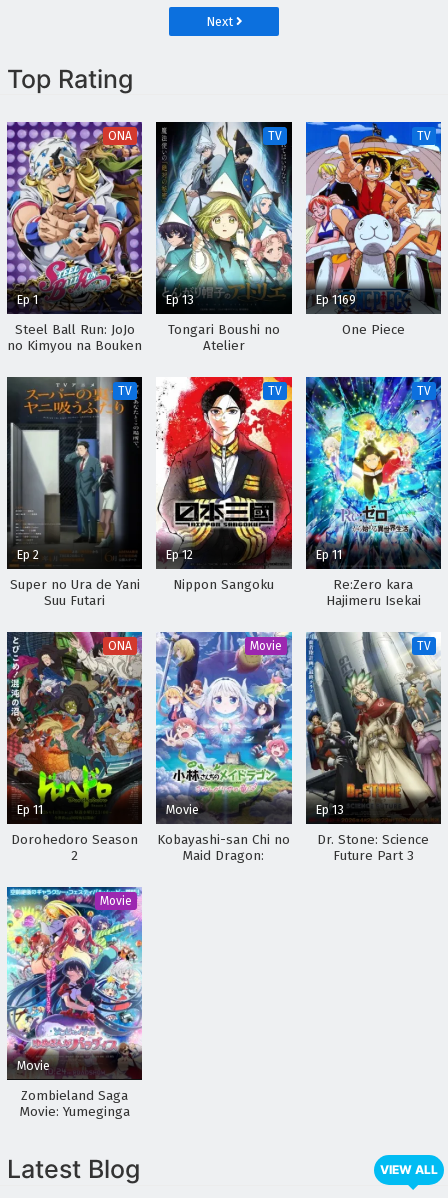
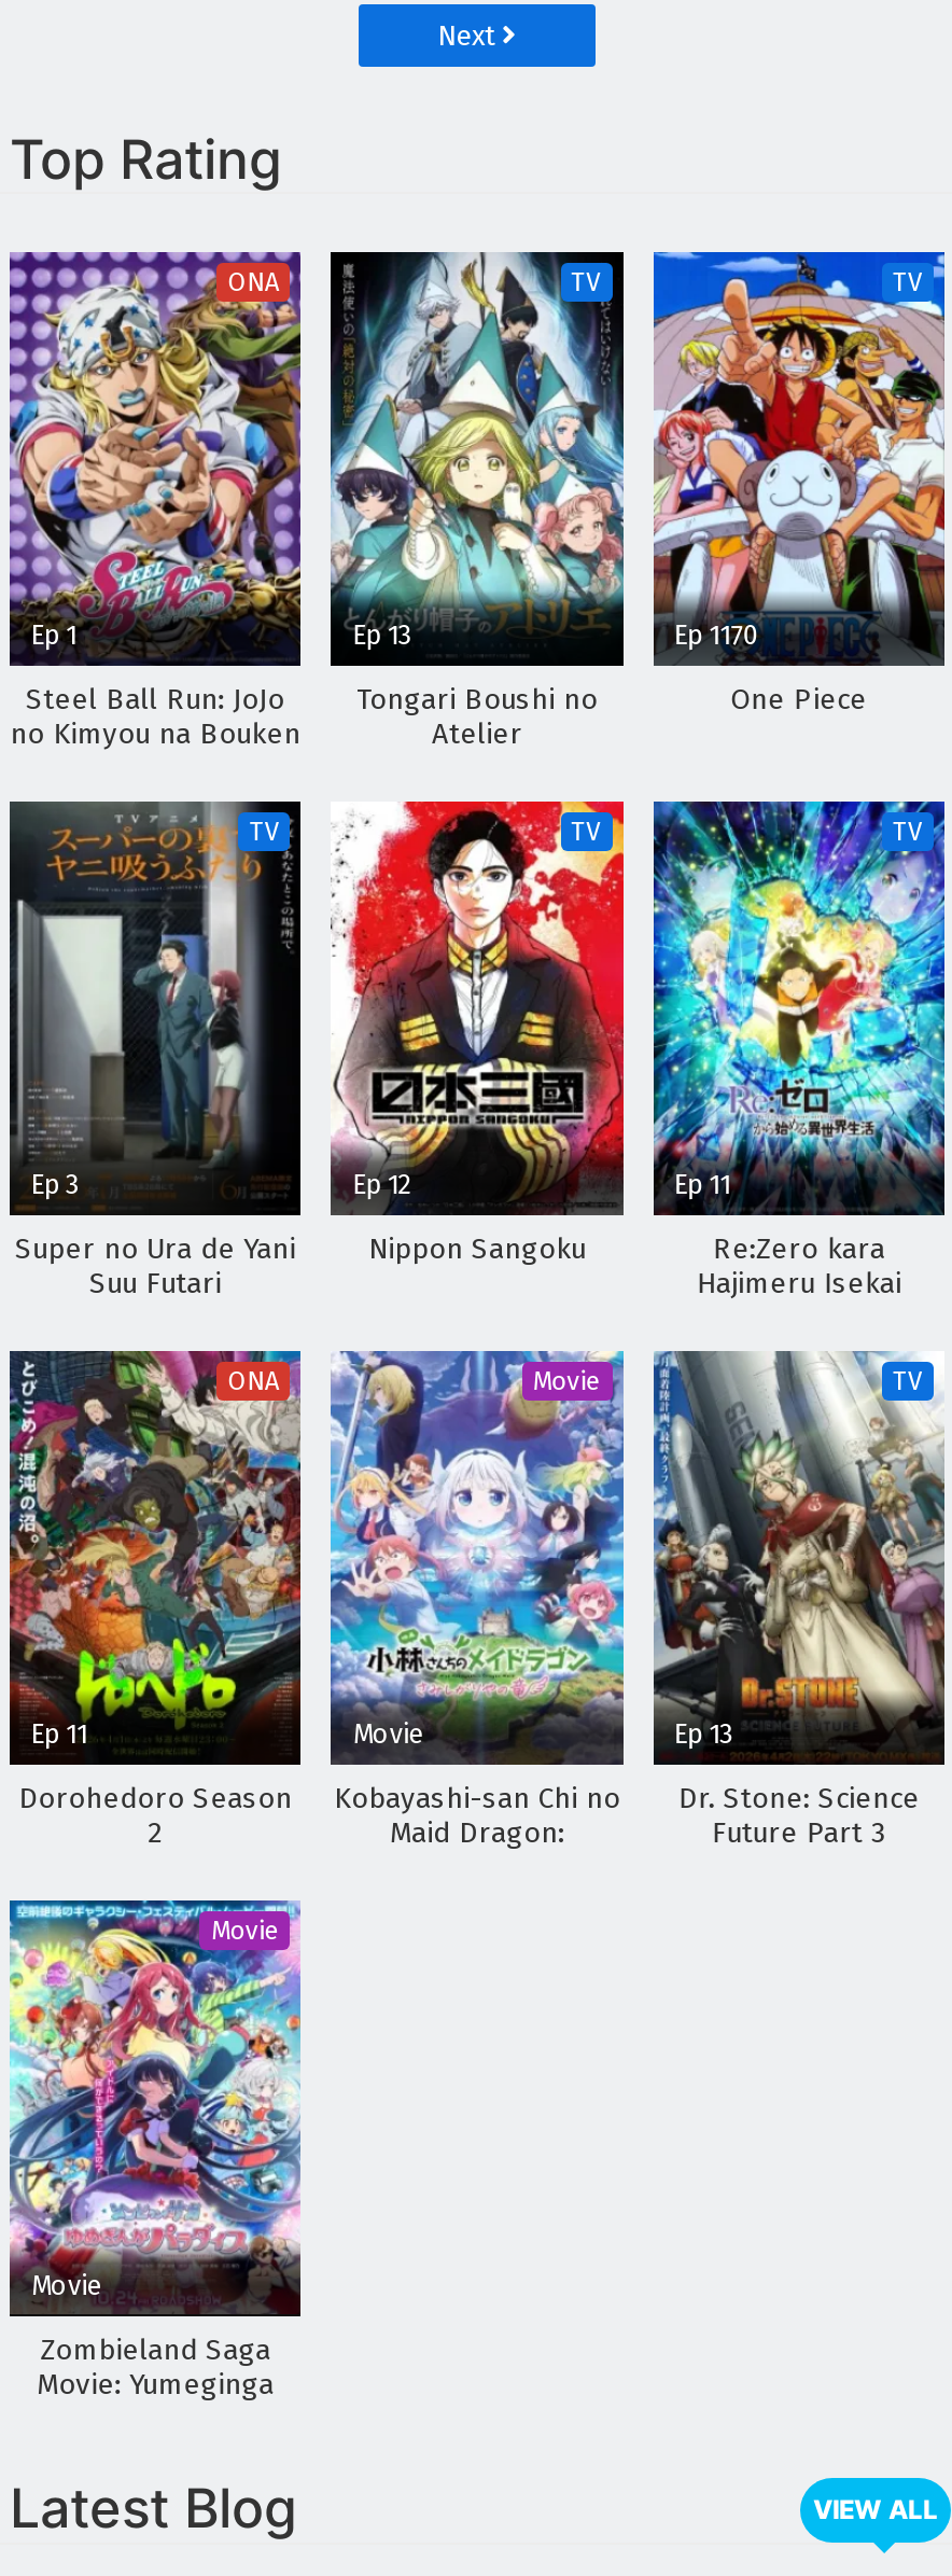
[316,292,356,307] Ep 1169 -> [675,619,759,651] Ep 1170
[17,547,39,562] Ep 2 -> [31,1169,81,1201] Ep 3

